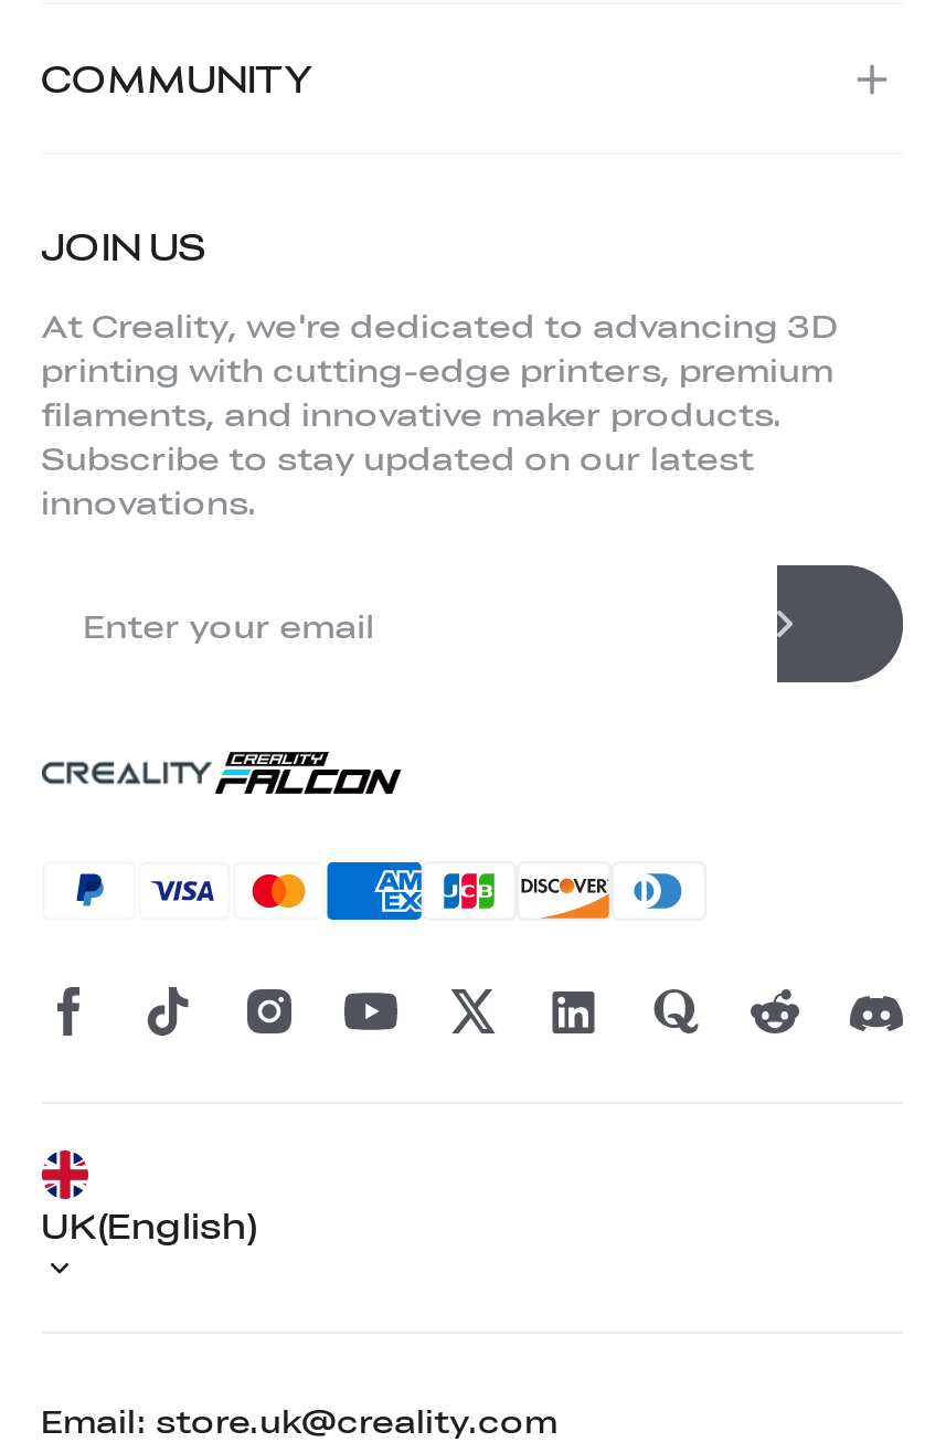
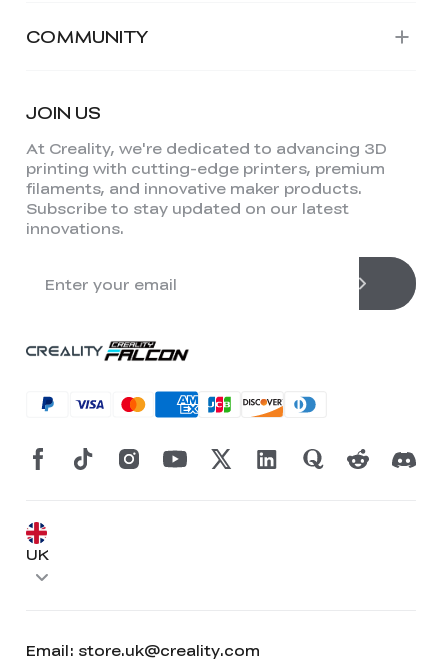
[41,1198,258,1249] UK(English) -> [26,544,49,564] UK

